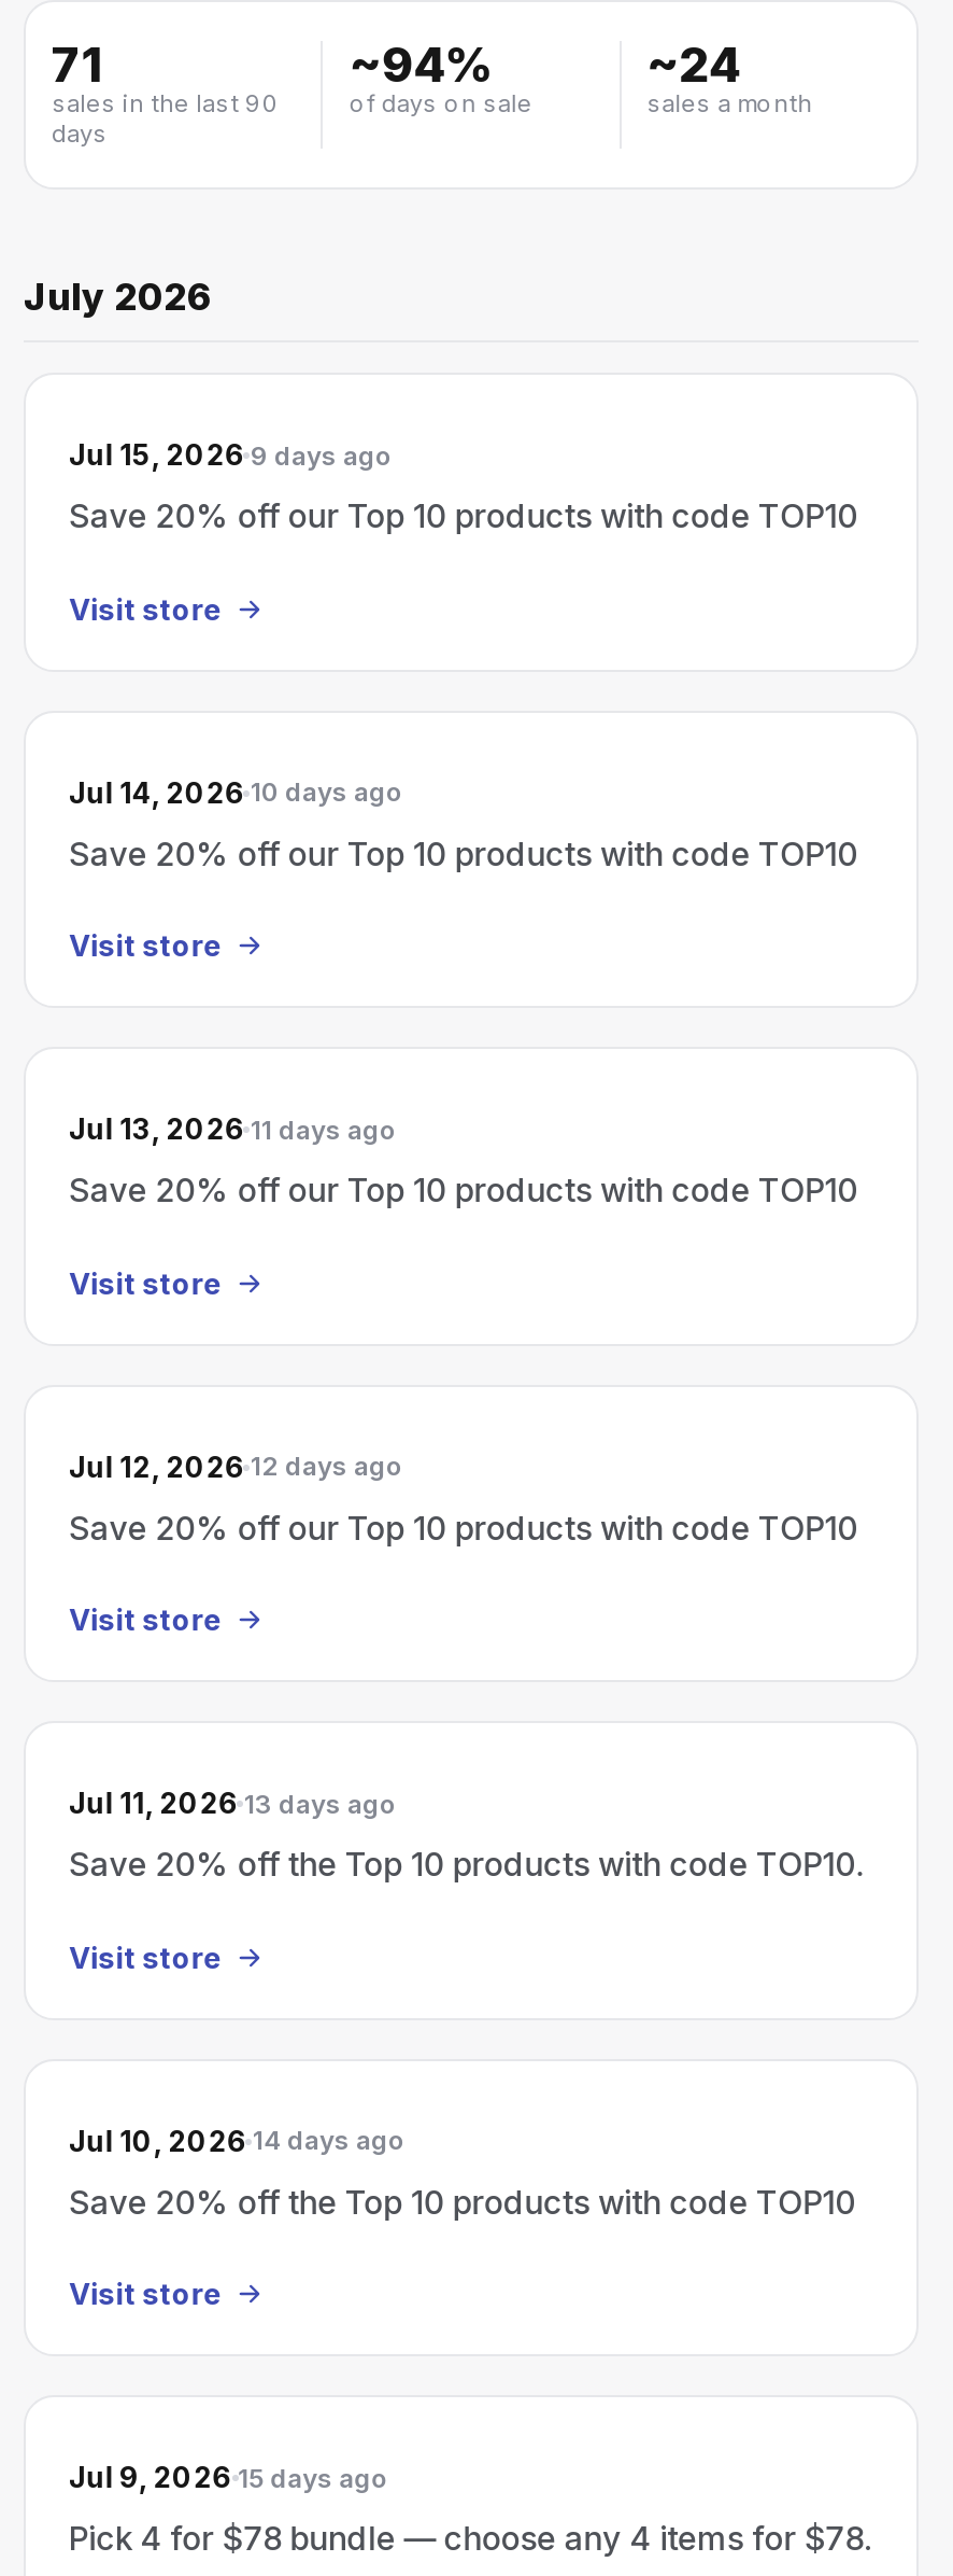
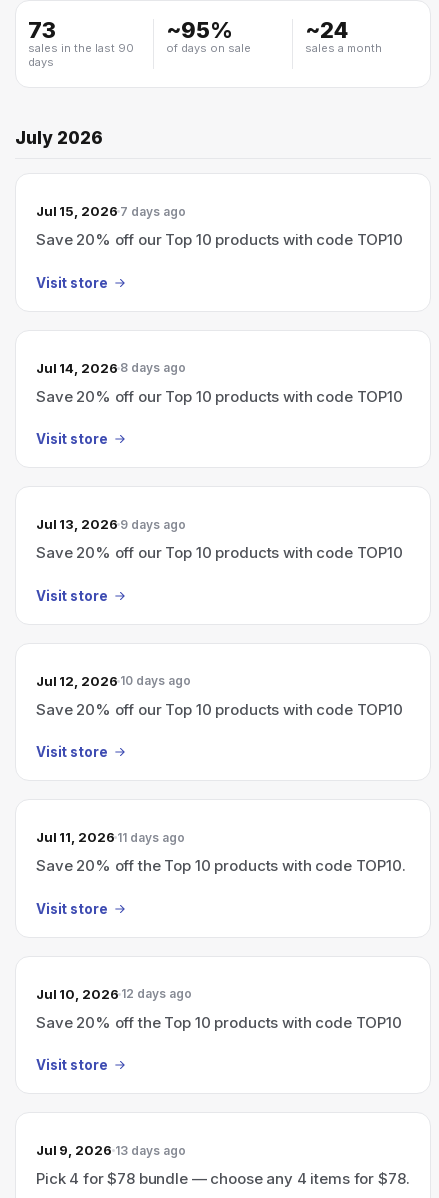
[52,37,101,93] 71 -> [28,17,56,43] 73
[349,37,493,93] ~94% -> [166,17,233,43] ~95%
[69,437,393,472] Jul 15, 2026 9 days ago -> [36,203,186,219] Jul 15, 2026 7 days ago
[69,774,403,809] Jul 14, 2026 10 days ago -> [36,359,186,375] Jul 14, 2026 8 days ago
[69,1111,397,1146] Jul 13, 2026 11 days ago -> [36,516,186,532] Jul 13, 2026 9 days ago
[69,1448,403,1483] Jul 12, 2026 12 days ago -> [36,672,191,688] Jul 12, 2026 10 days ago
[69,1786,397,1820] Jul 11, 2026 13 days ago -> [36,829,185,845] Jul 11, 2026 11 days ago
[69,2123,406,2157] Jul 10, 2026 14 days ago -> [36,985,192,1001] Jul 10, 2026 12 days ago
[69,2460,389,2494] Jul 9, 2026 15 days ago -> [36,1142,186,1158] Jul 9, 2026 13 days ago

